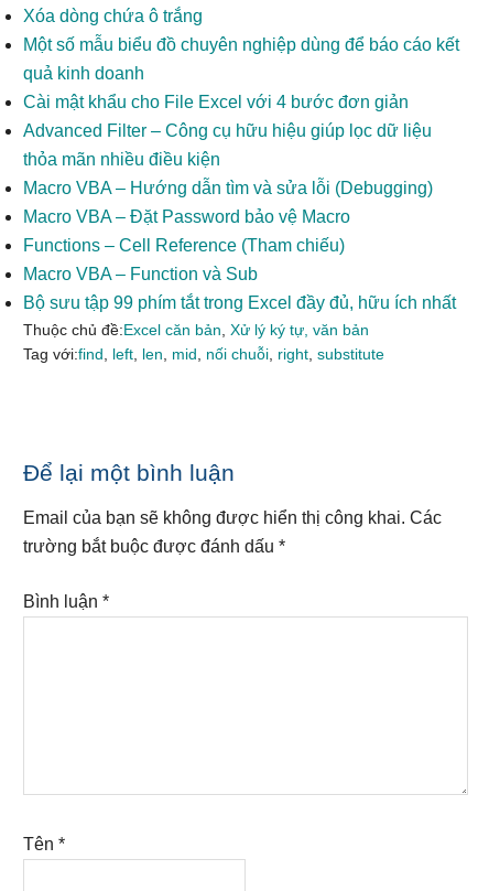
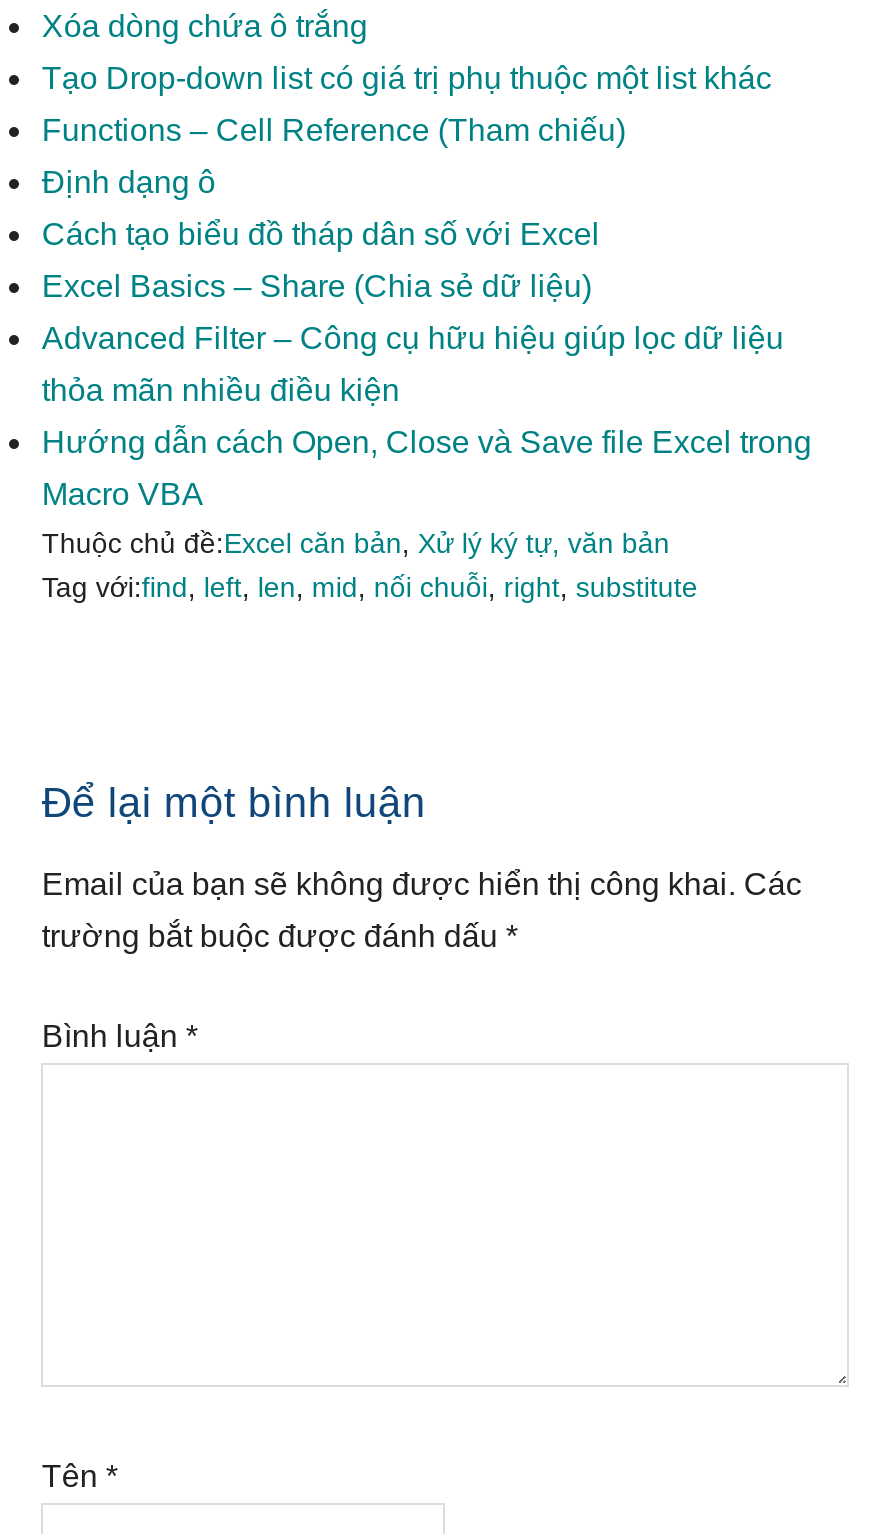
[24,35,460,111] Một số mẫu biểu đồ chuyên nghiệp dùng để báo cáo kết | quả kinh doanh | Cài mật khẩu cho File Excel với 4 bước đơn giản -> [42,61,772,303] Tạo Drop-down list có giá trị phụ thuộc một list khác | Định dạng ô | Cách tạo biểu đồ tháp dân số với Excel | Excel Basics – Share (Chia sẻ dữ liệu)
moved [24,121,432,169] -> [42,321,784,407]: Advanced Filter – Công cụ hữu hiệu giúp lọc dữ liệu | thỏa mãn nhiều điều kiện
[24,179,456,312] Macro VBA – Hướng dẫn tìm và sửa lỗi (Debugging) | Macro VBA – Đặt Password bảo vệ Macro | Macro VBA – Function và Sub | Bộ sưu tập 99 phím tắt trong Excel đầy đủ, hữu ích nhất -> [42,425,812,511] Hướng dẫn cách Open, Close và Save file Excel trong | Macro VBA
moved [24,236,345,255] -> [42,113,626,147]: Functions – Cell Reference (Tham chiếu)

